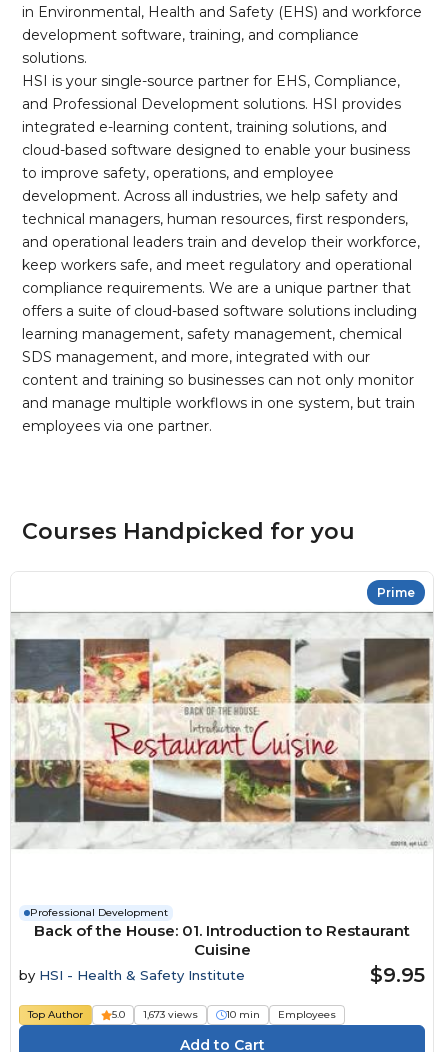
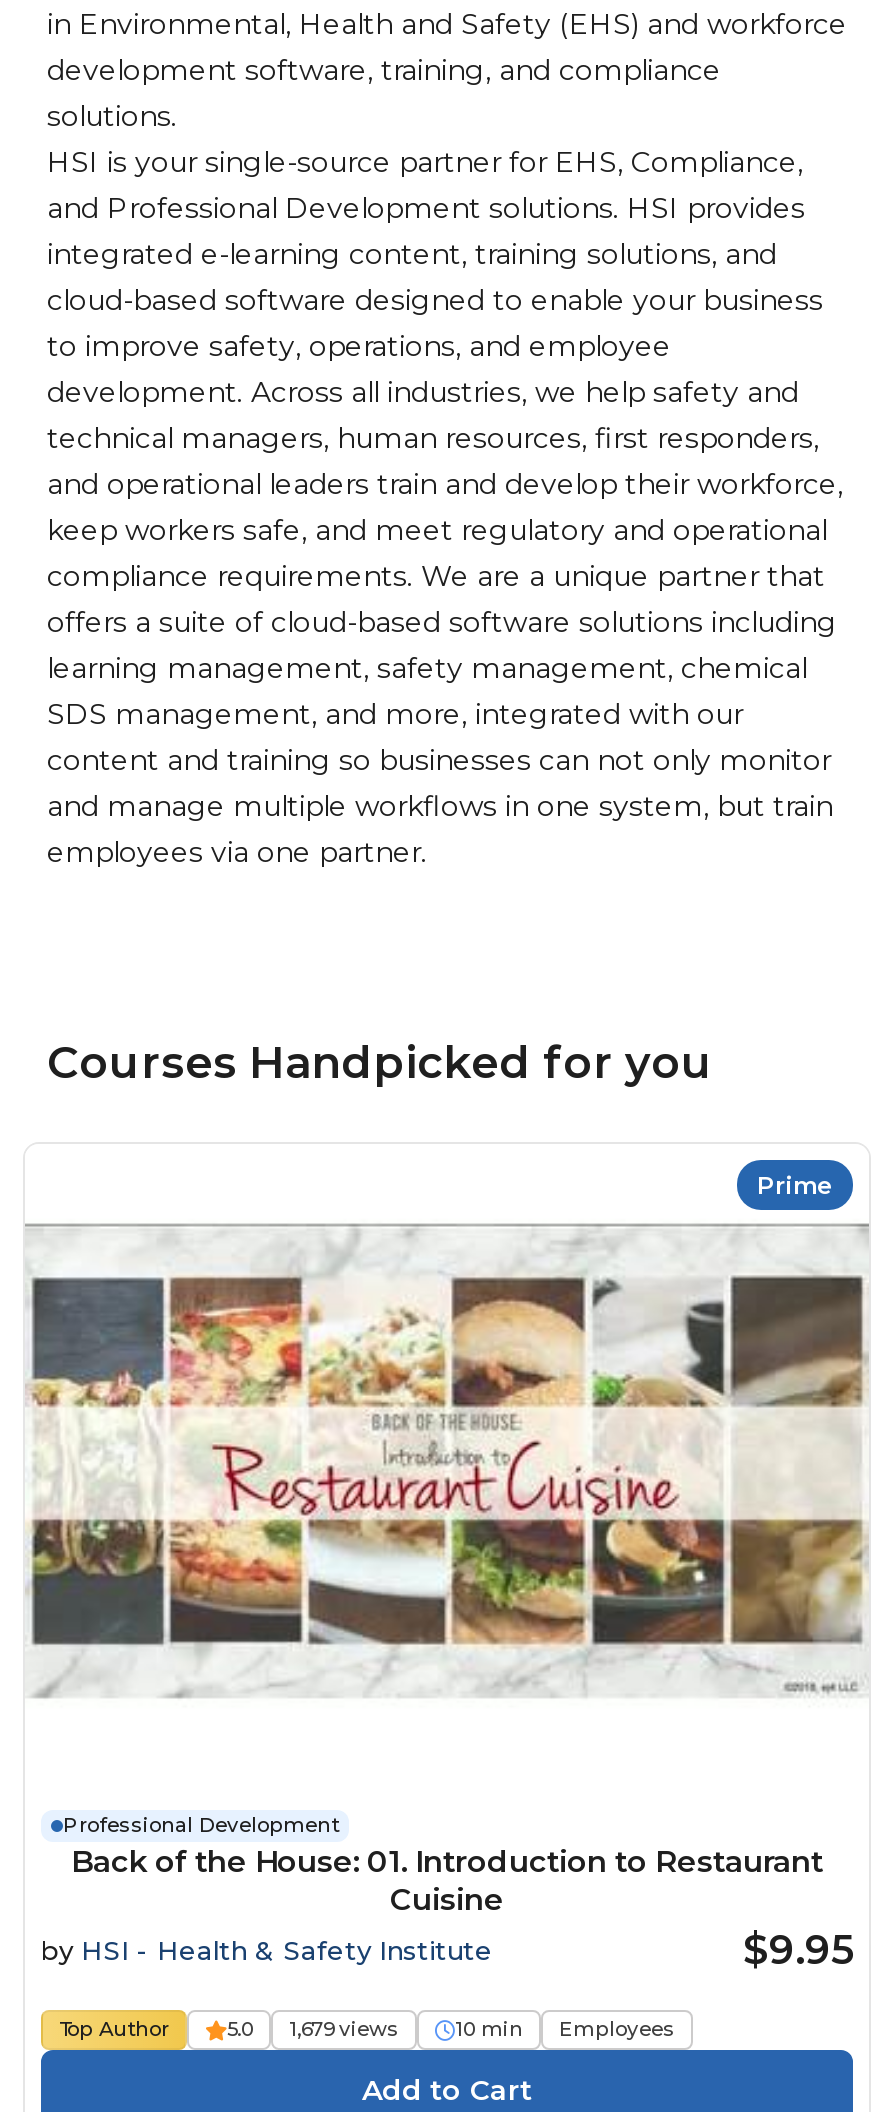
[112,1007,198,1020] 5.0 1,673 views -> [227,2015,399,2041] 5.0 1,679 views

